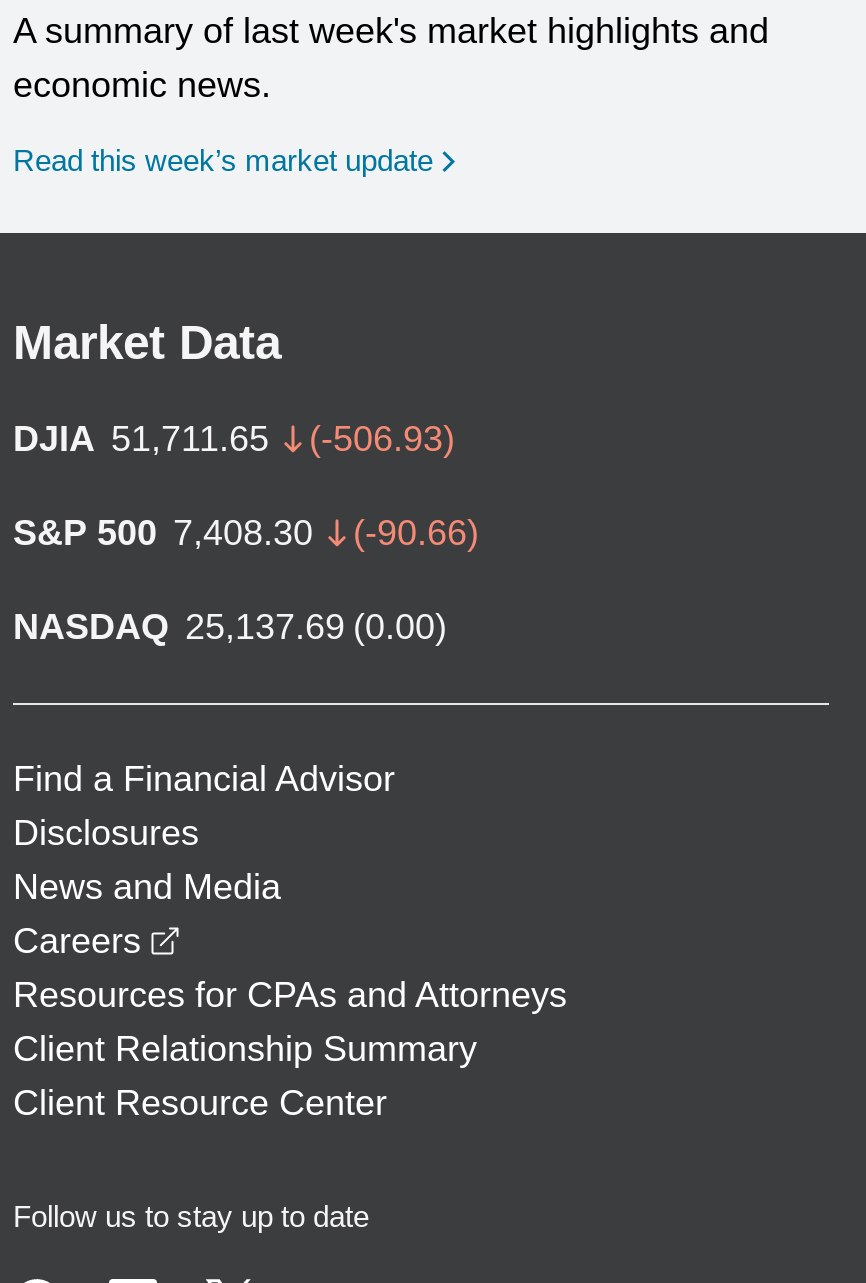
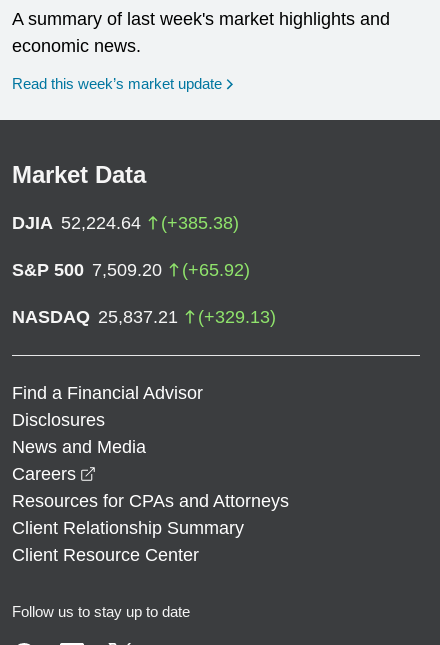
[13,419,455,459] DJIA 51,711.65 | (-506.93) -> [12,213,239,233] DJIA 52,224.64 | (+385.38)
[13,513,479,553] S&P 500 7,408.30 | (-90.66) -> [12,260,250,280] S&P 500 7,509.20 | (+65.92)
[13,607,447,647] NASDAQ 25,137.69 (0.00) -> [12,307,276,327] NASDAQ 25,837.21 | (+329.13)

